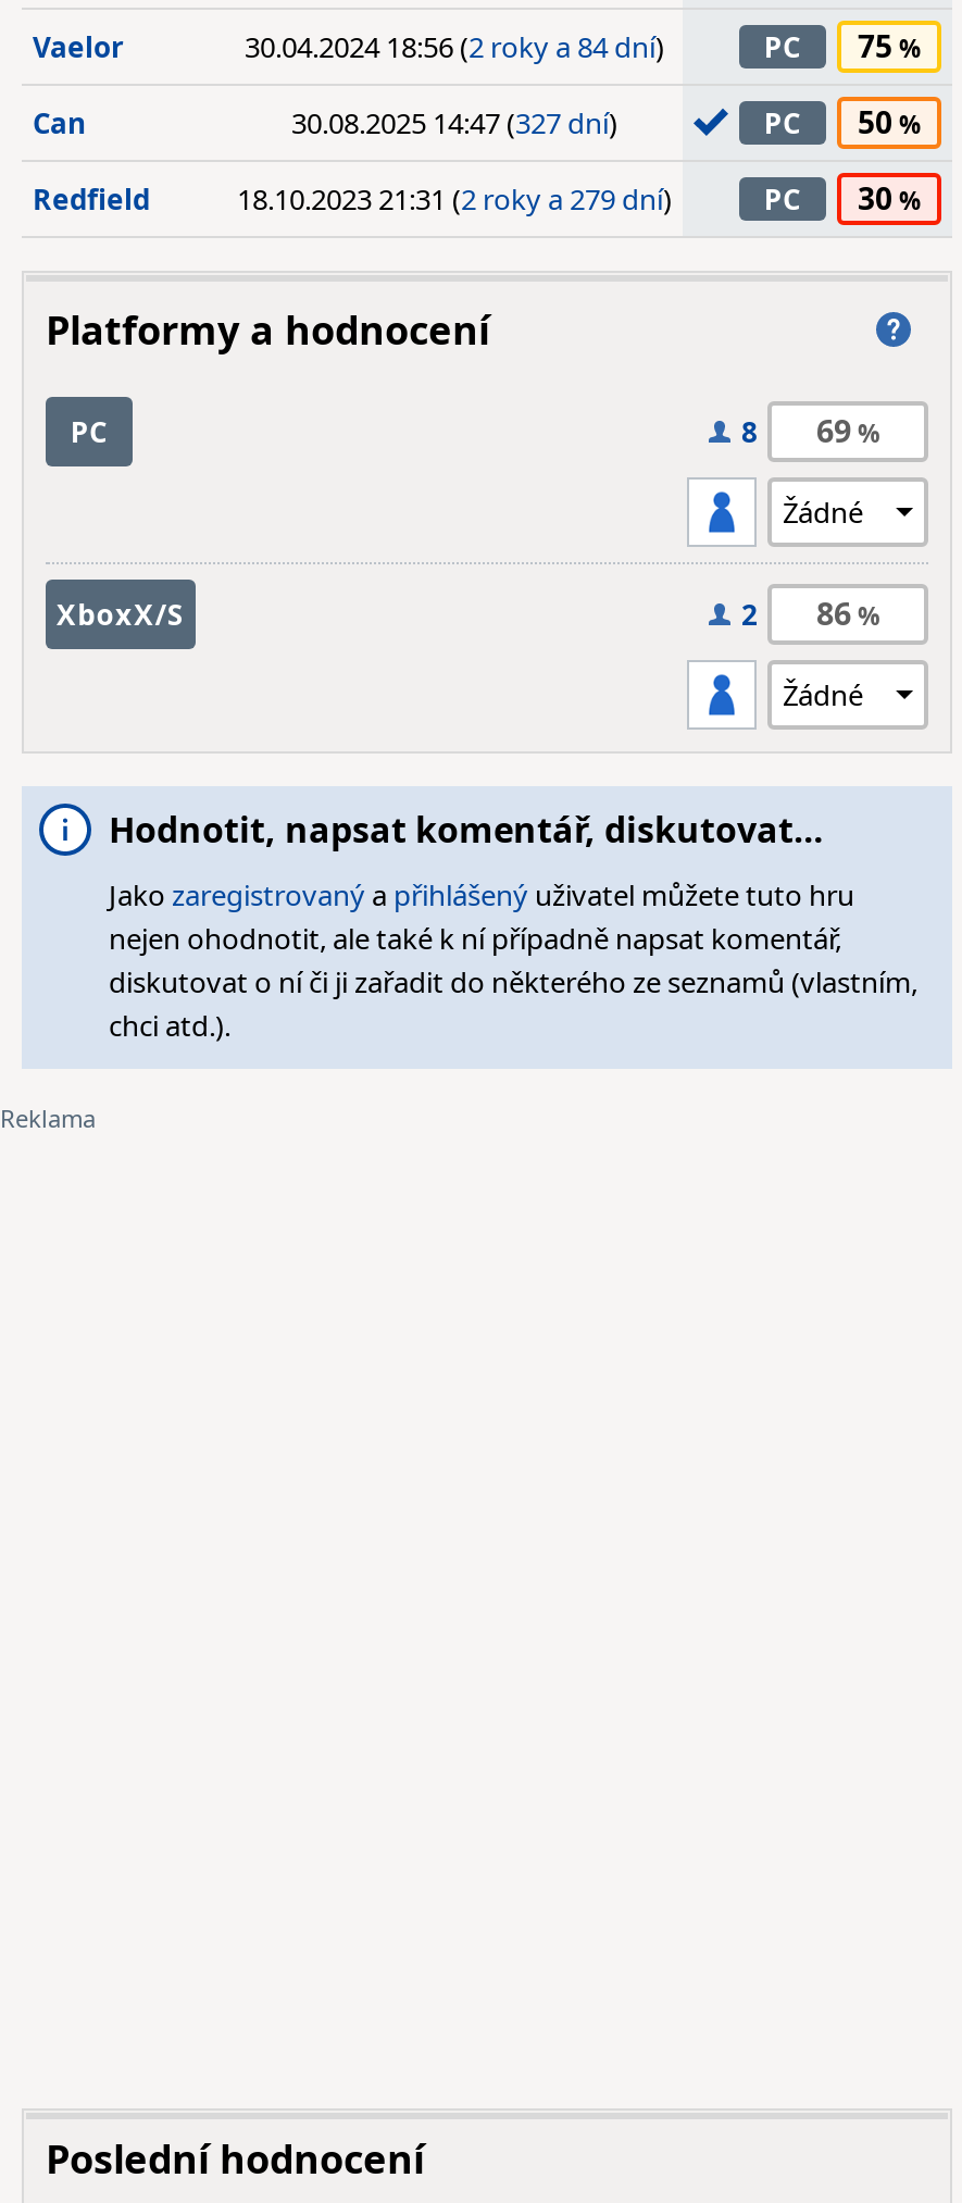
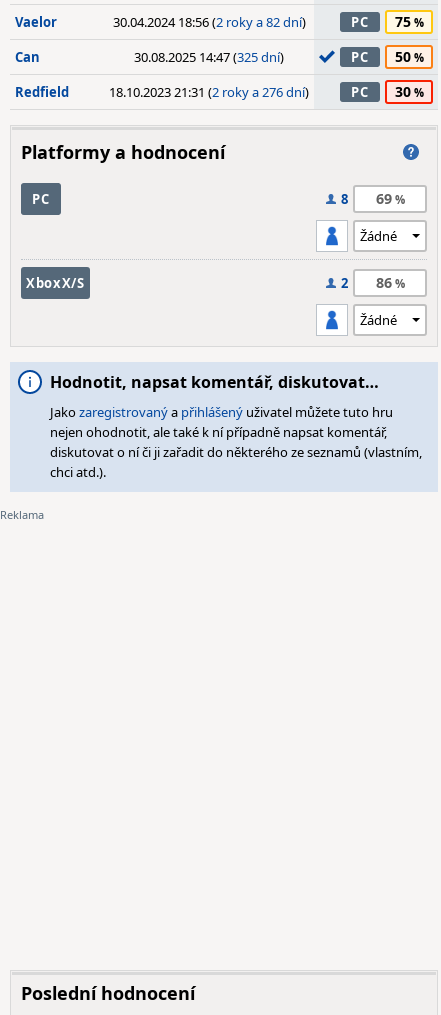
[245,27,664,66] 30.04.2024 18:56 (2 roky a 84 dní) -> [112,13,305,31] 30.04.2024 18:56 (2 roky a 82 dní)
[291,103,617,142] 30.08.2025 14:47 (327 dní) -> [134,48,284,66] 30.08.2025 14:47 (325 dní)
[237,179,672,219] 18.10.2023 21:31 (2 roky a 279 dní) -> [109,83,309,101] 18.10.2023 21:31 (2 roky a 276 dní)

